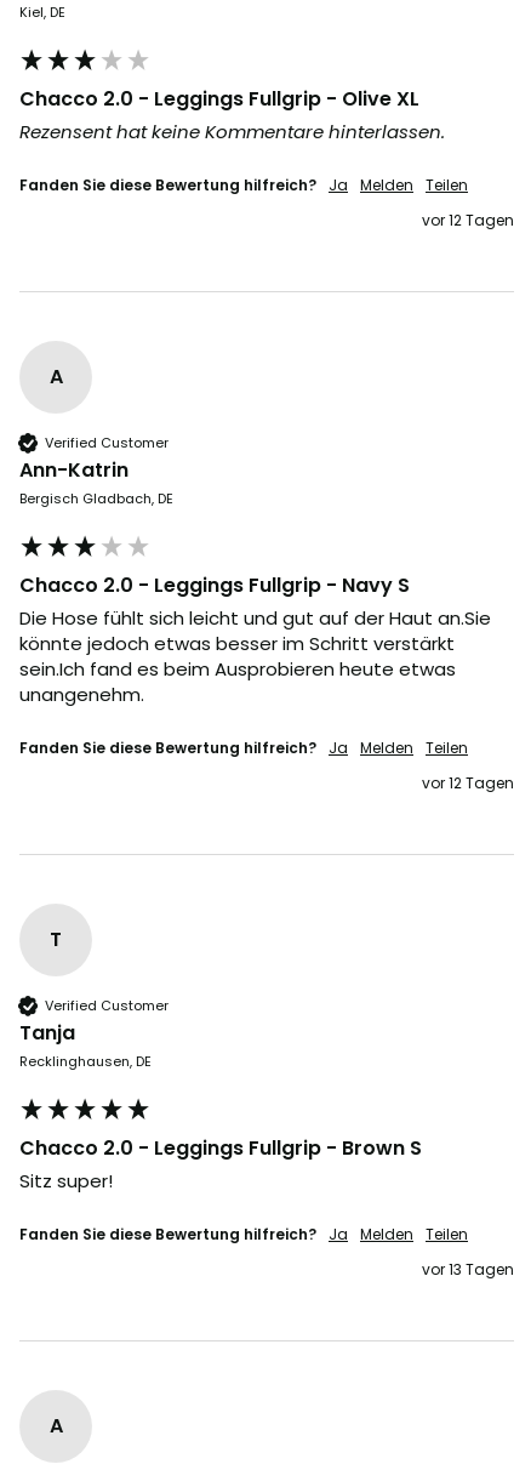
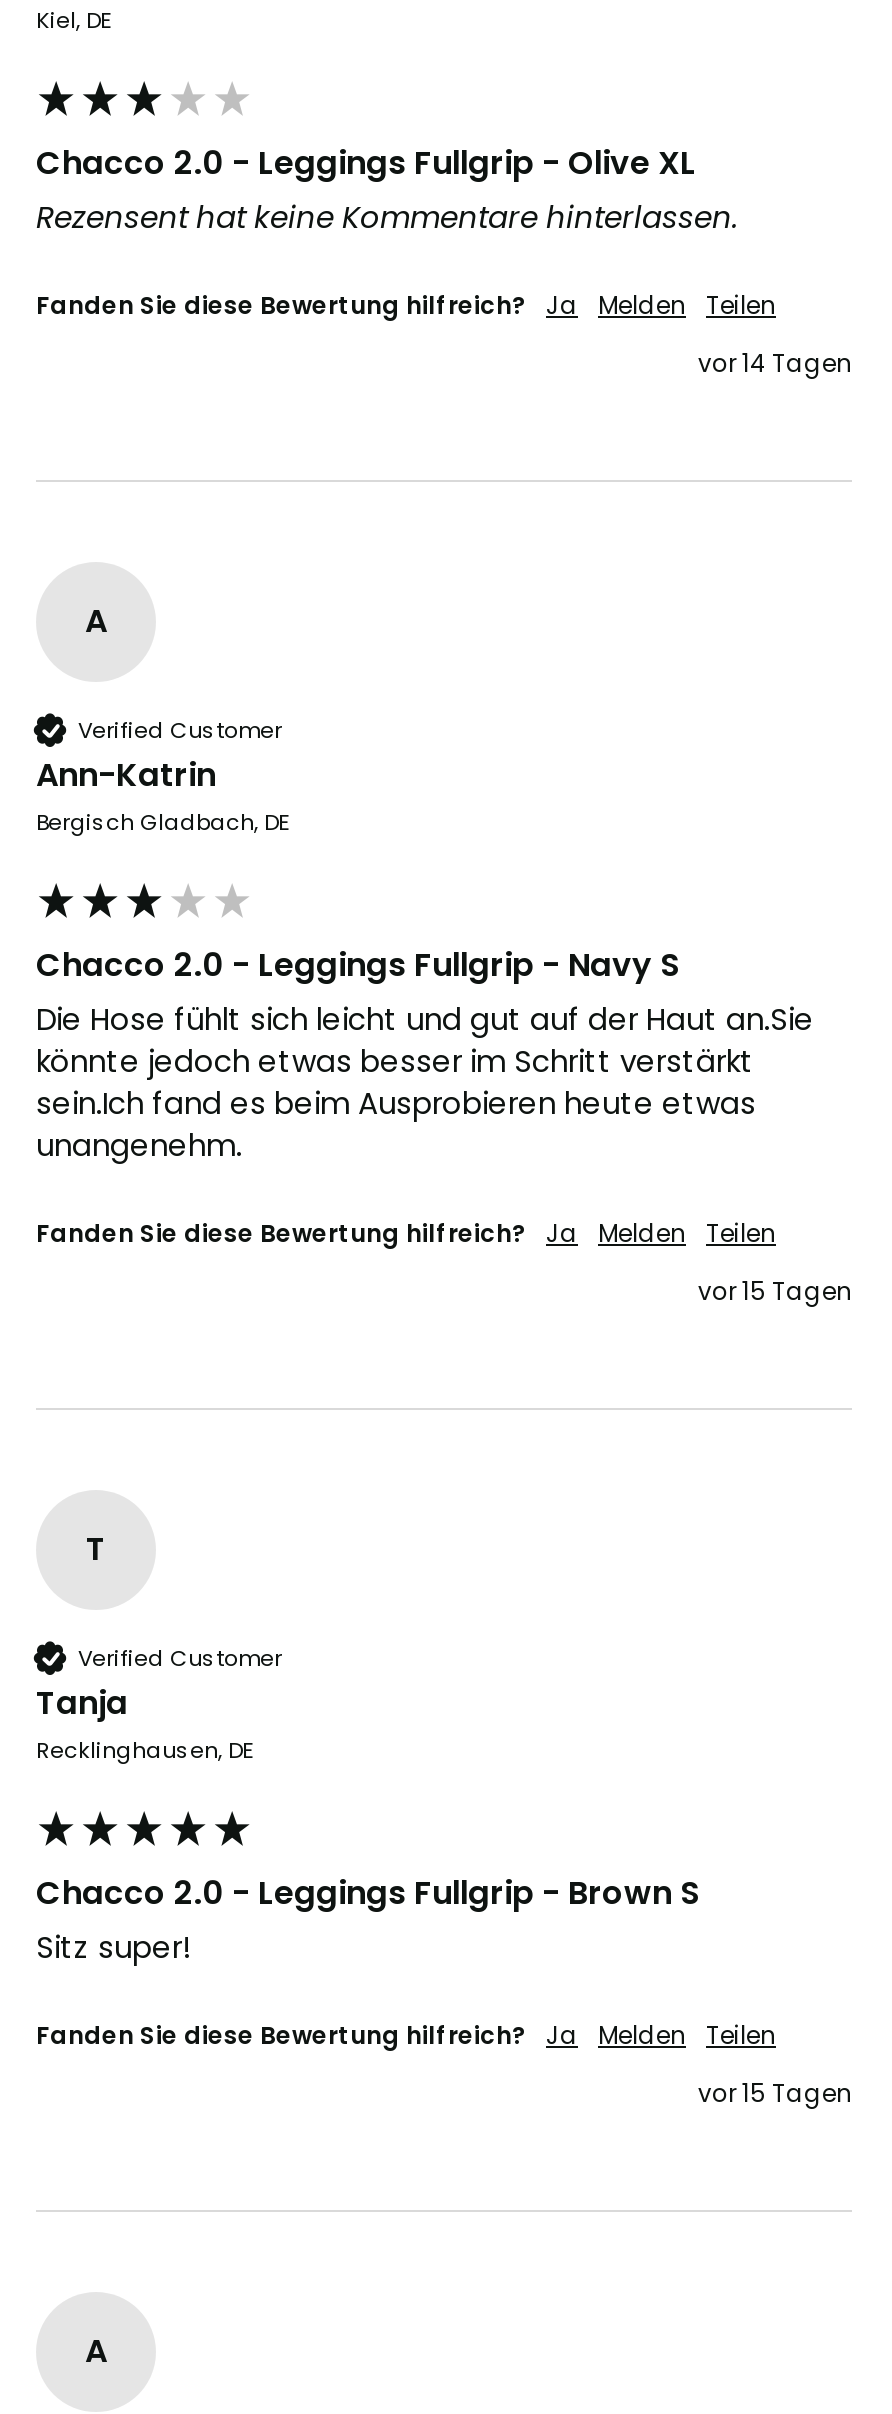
[422,210,514,230] vor 12 Tagen -> [698,346,852,380] vor 14 Tagen
[422,773,514,793] vor 12 Tagen -> [698,1274,852,1308] vor 15 Tagen
[422,1259,514,1280] vor 13 Tagen -> [698,2076,852,2110] vor 15 Tagen

